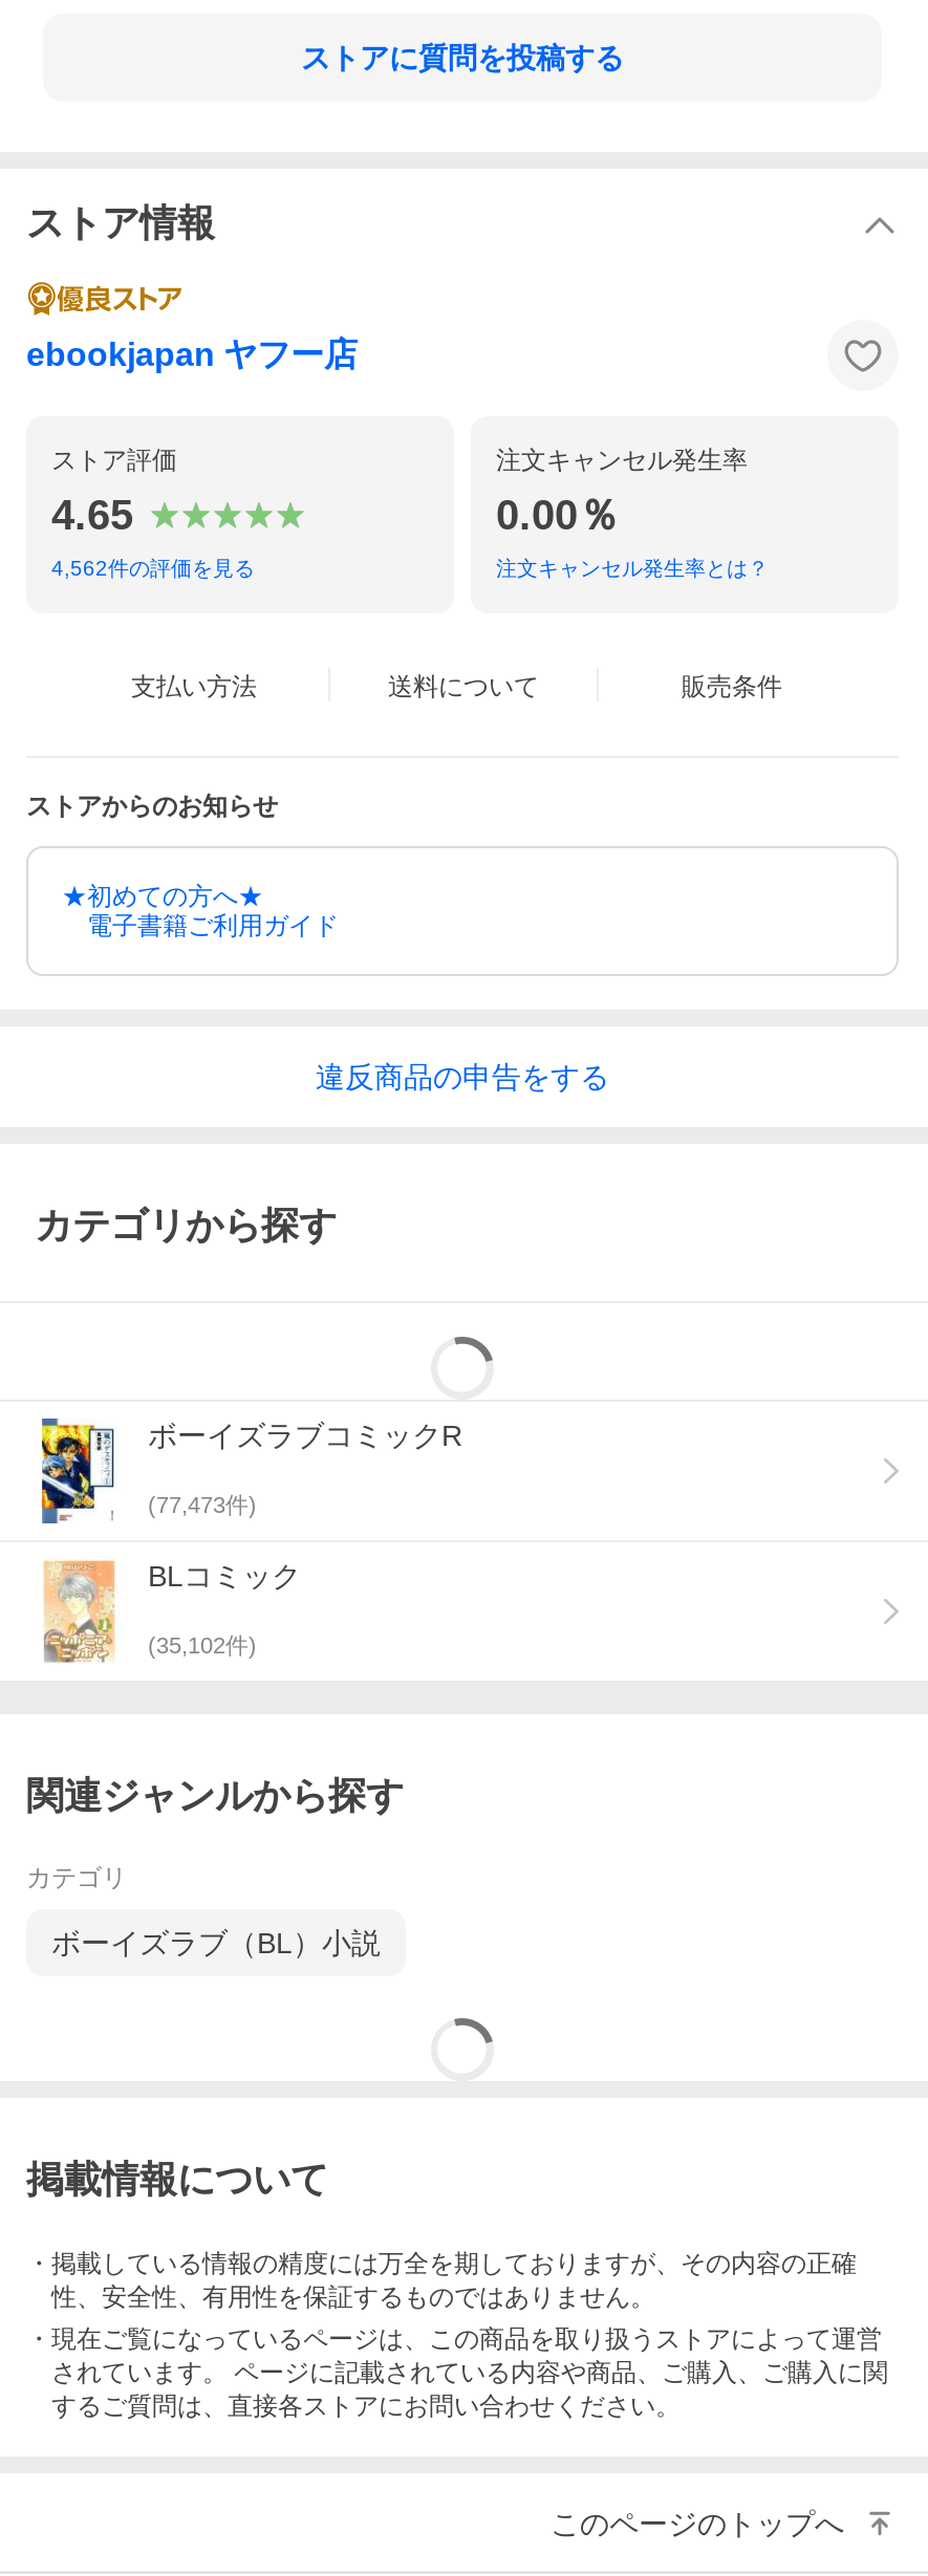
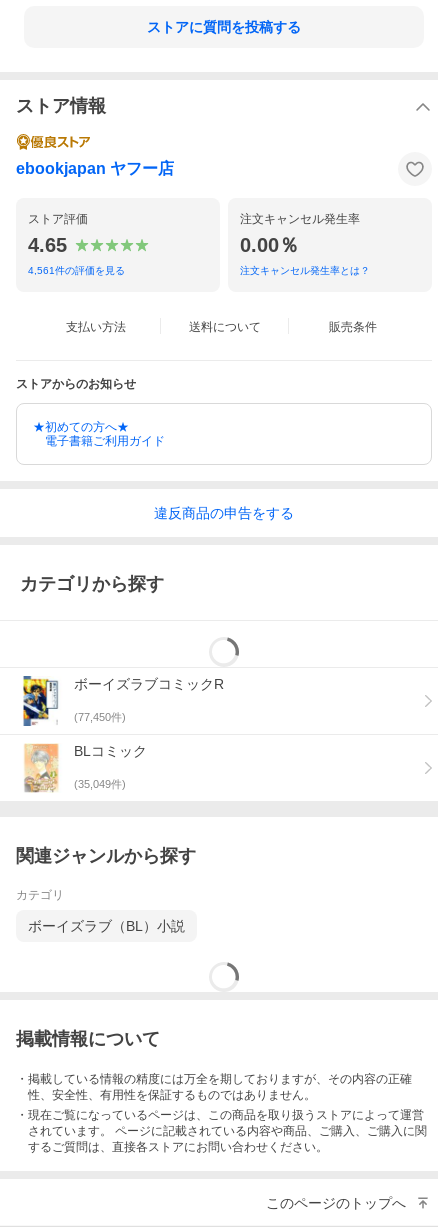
[51,557,255,580] 4,562件の評価を見る -> [28,265,125,276] 4,561件の評価を見る
[148,1492,257,1518] (77,473件) -> [74,711,126,723] (77,450件)
[148,1633,257,1658] (35,102件) -> [74,778,126,790] (35,049件)

